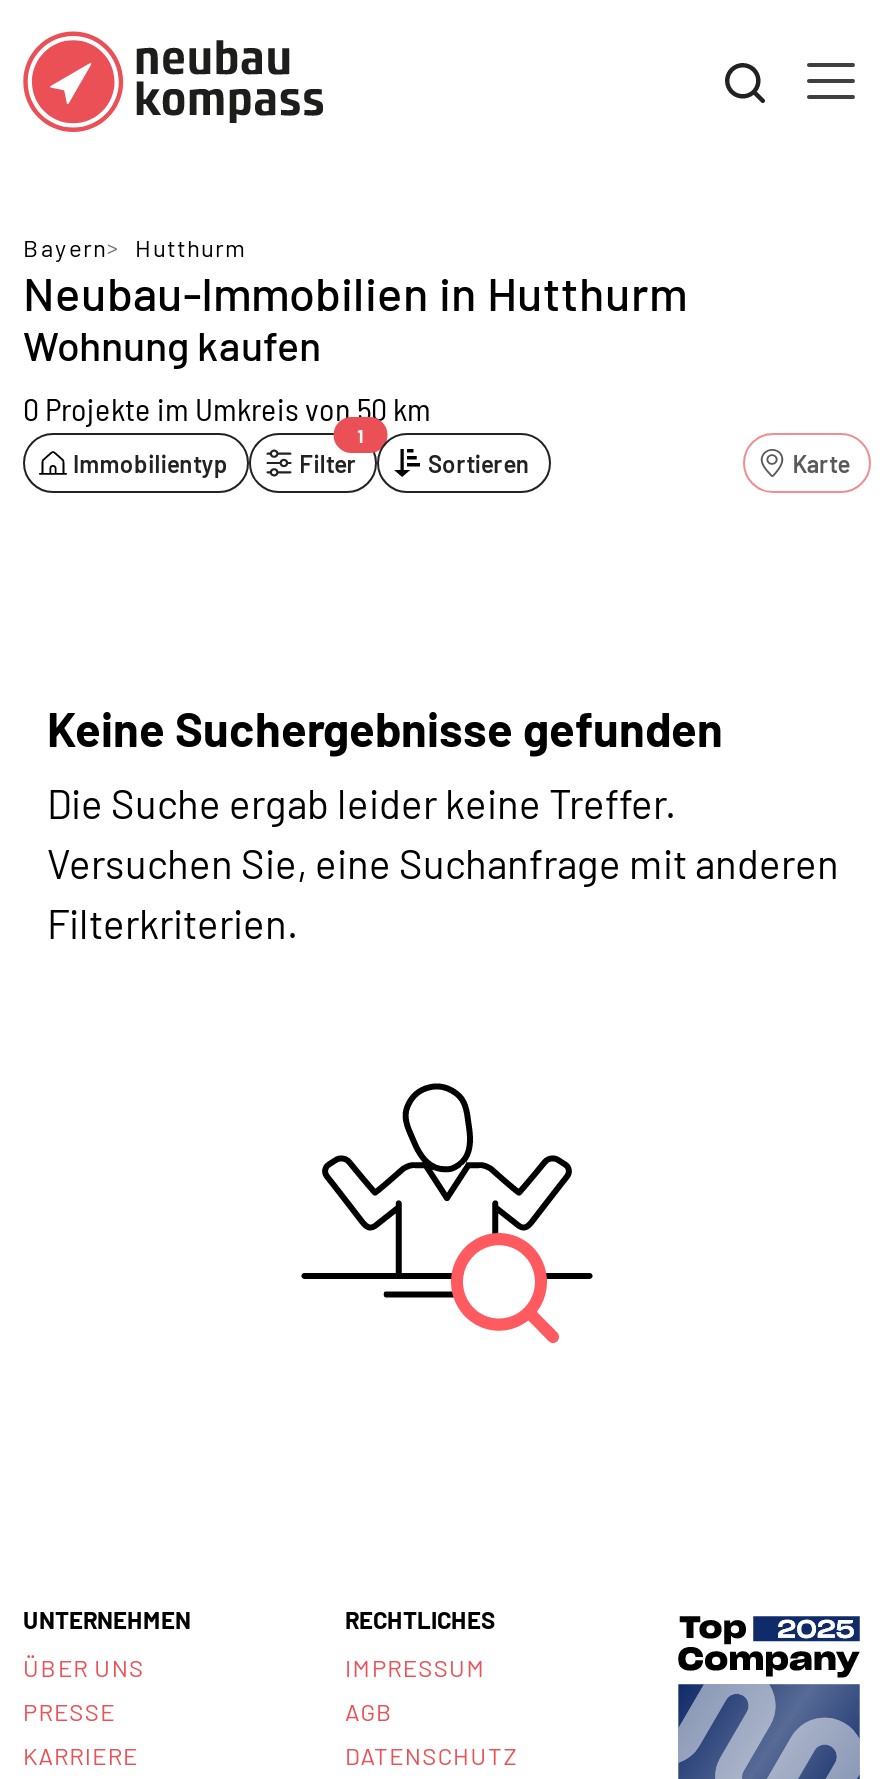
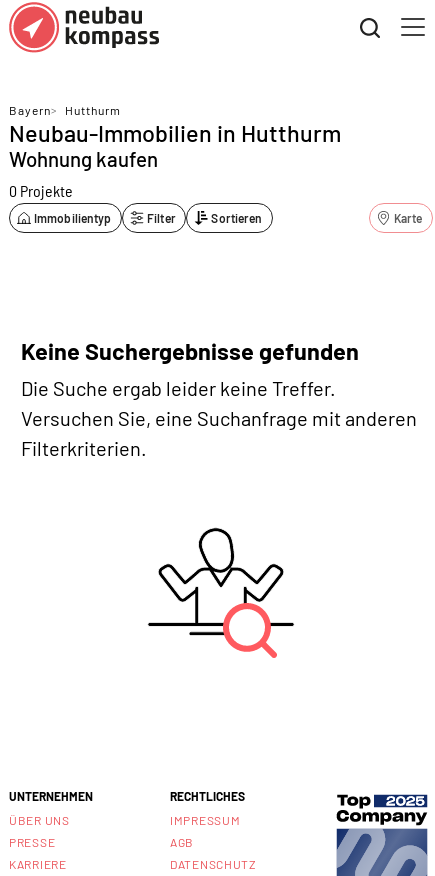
[23,389,431,427] 0 Projekte im Umkreis von 50 km -> [9,181,73,200] 0 Projekte
[358,424,364,446] 1 -> none

